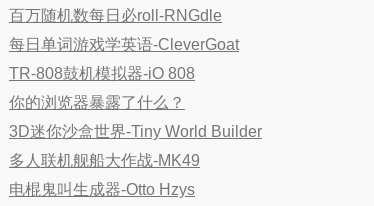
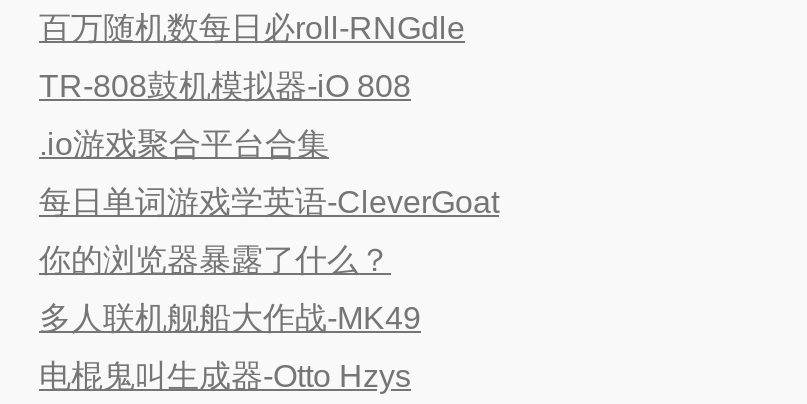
none -> [39,127,329,161] .io游戏聚合平台合集
moved [9,36,239,53] -> [39,185,499,219]: 每日单词游戏学英语-CleverGoat
moved [9,65,195,82] -> [39,69,411,103]: TR-808鼓机模拟器-iO 808
moved [9,94,185,111] -> [39,243,391,277]: 你的浏览器暴露了什么？
[9,123,262,140] 3D迷你沙盒世界-Tiny World Builder -> none

